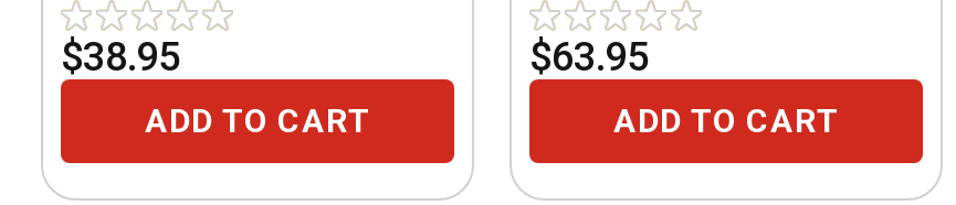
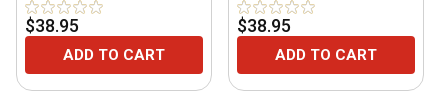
[529,33,649,79] $63.95 -> [237,15,291,36] $38.95

